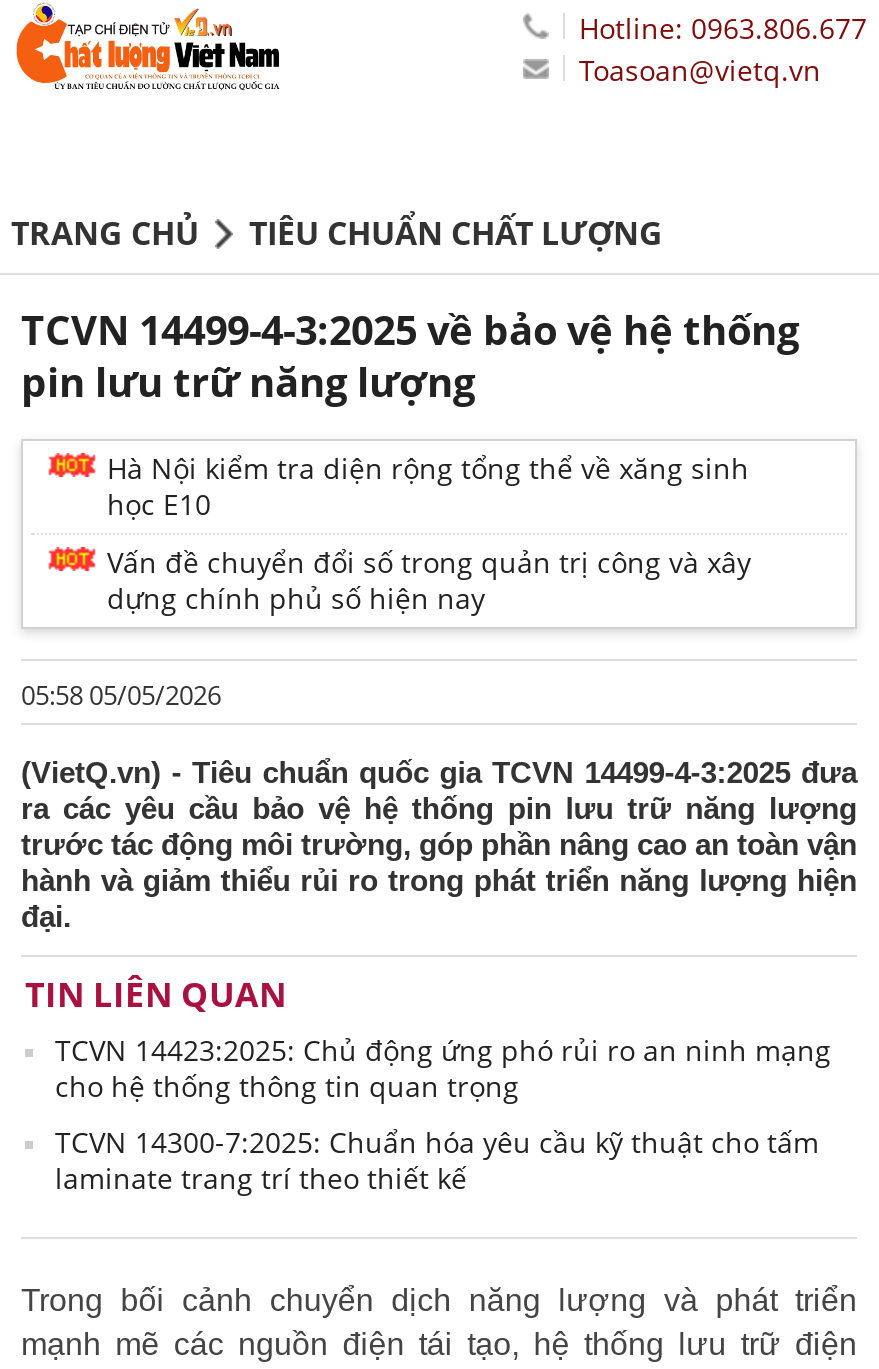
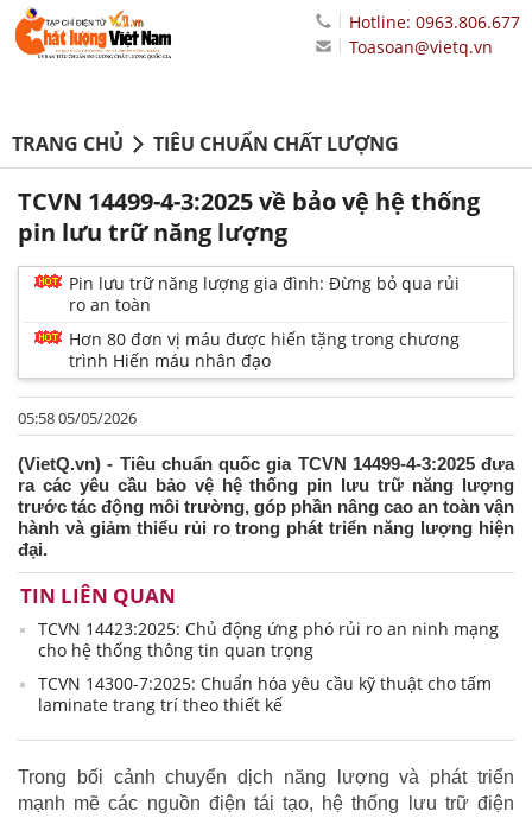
[107,449,749,523] Hà Nội kiểm tra diện rộng tổng thể về xăng sinh | học E10 -> [69,272,460,316] Pin lưu trữ năng lượng gia đình: Đừng bỏ qua rủi | ro an toàn
[107,543,751,617] Vấn đề chuyển đổi số trong quản trị công và xây | dựng chính phủ số hiện nay -> [69,328,460,372] Hơn 80 đơn vị máu được hiến tặng trong chương | trình Hiến máu nhân đạo

